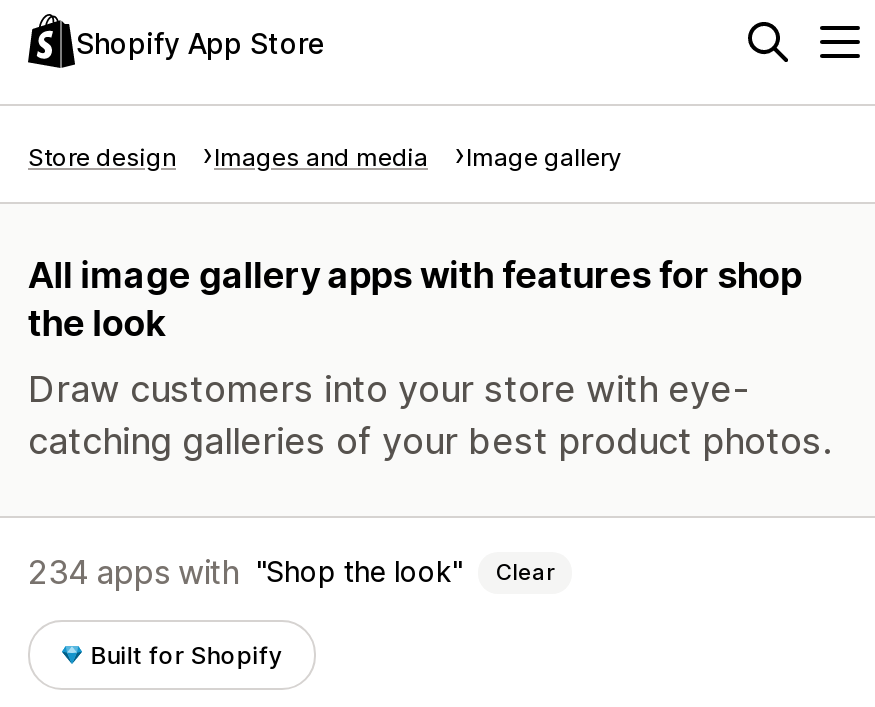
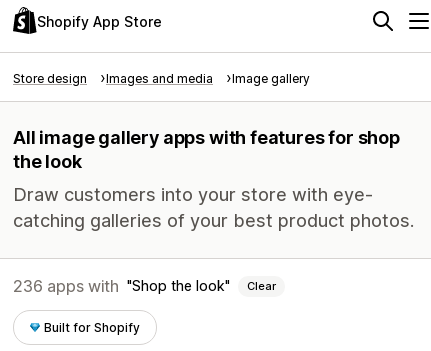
[28,552,554,592] 234 apps with Shop the look Clear -> [13,276,276,296] 236 apps with Shop the look Clear

